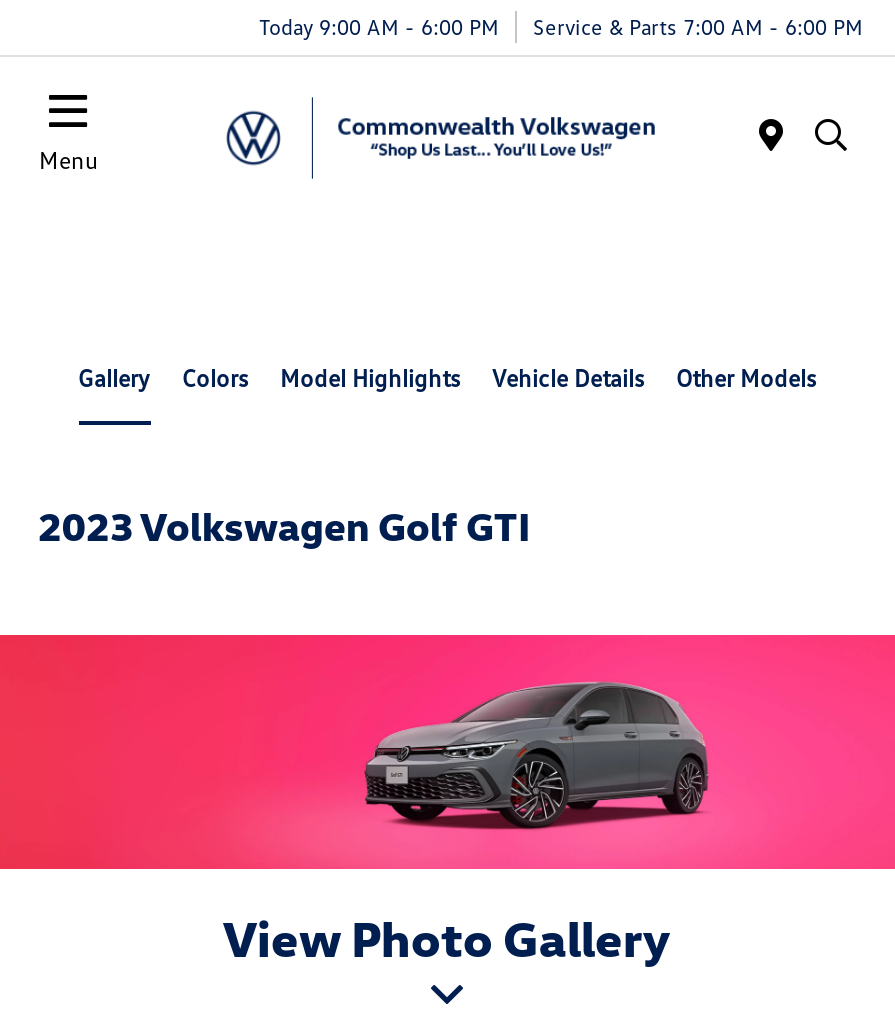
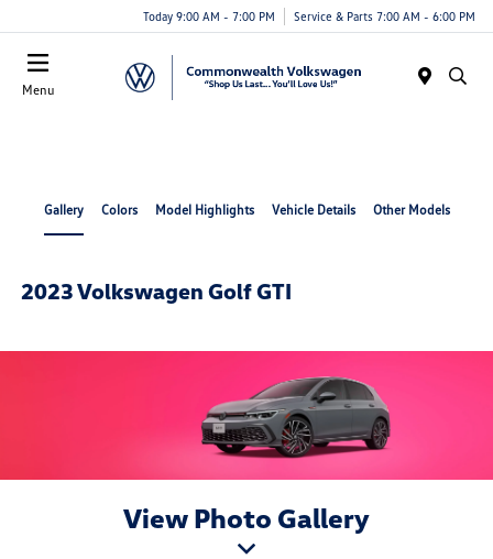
[259,12,863,38] Today 9:00 AM - 6:00 PM Service & Parts 7:00 AM - 6:00 PM -> [143,8,475,23] Today 9:00 AM - 7:00 PM Service & Parts 7:00 AM - 6:00 PM

